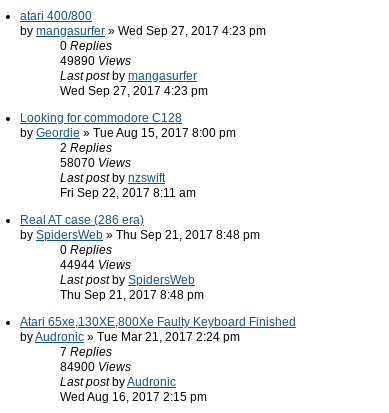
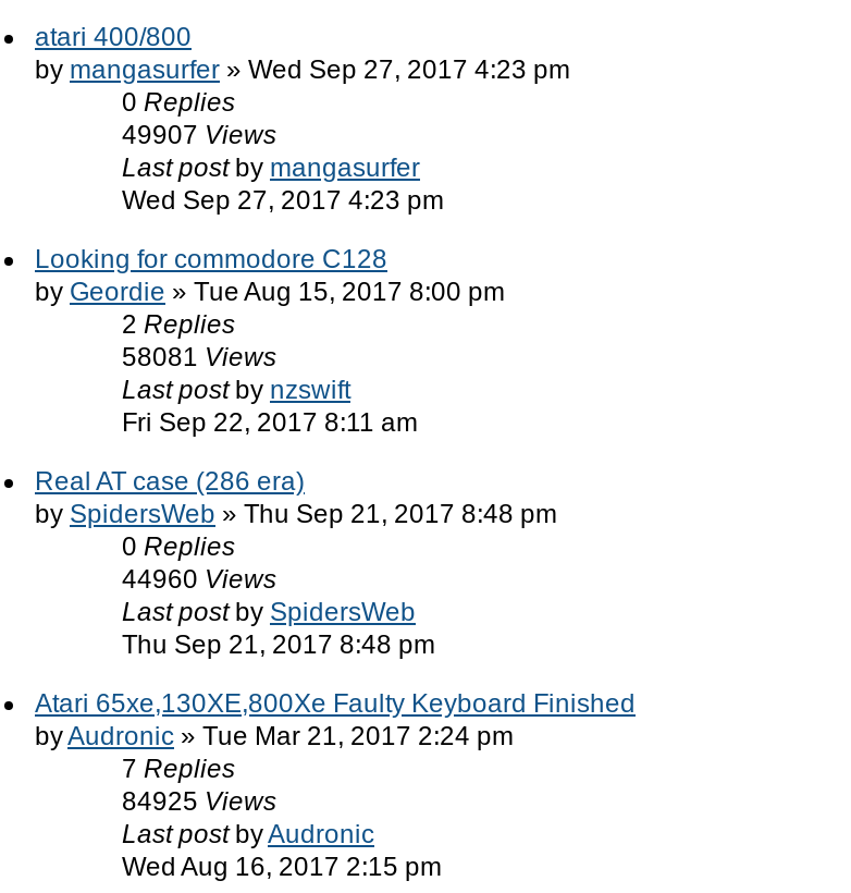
[60,54,131,68] 49890 Views -> [122,120,276,150] 49907 Views
[60,156,131,170] 58070 Views -> [122,342,276,372] 58081 Views
[60,258,131,272] 44944 Views -> [122,564,276,595] 44960 Views
[60,360,131,374] 84900 Views -> [122,786,276,817] 84925 Views

